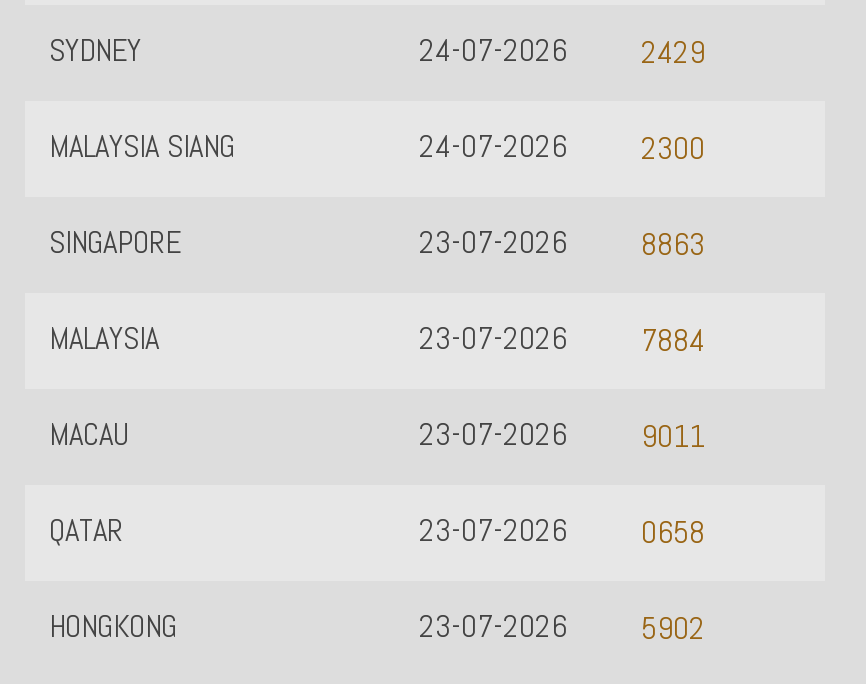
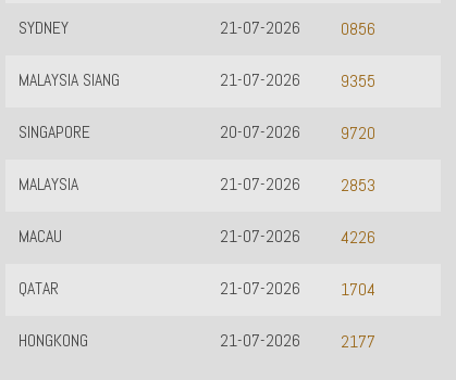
[419,32,567,72] 24-07-2026 -> [220,18,300,40] 21-07-2026
[641,33,705,73] 2429 -> [341,18,375,40] 0856
[419,128,567,168] 24-07-2026 -> [220,70,300,92] 21-07-2026
[641,129,705,169] 2300 -> [341,70,375,92] 9355
[419,224,567,264] 23-07-2026 -> [220,122,300,144] 20-07-2026
[641,225,705,265] 8863 -> [341,123,375,144] 9720
[419,320,567,360] 23-07-2026 -> [220,174,300,196] 21-07-2026
[641,321,705,361] 7884 -> [341,175,375,196] 2853
[419,416,567,456] 23-07-2026 -> [220,226,300,248] 21-07-2026
[641,417,705,457] 9011 -> [341,227,375,249] 4226
[419,512,567,552] 23-07-2026 -> [220,278,300,300] 21-07-2026
[641,513,705,553] 0658 -> [341,279,375,301] 1704
[419,608,567,648] 23-07-2026 -> [220,330,300,352] 21-07-2026
[641,609,705,649] 5902 -> [341,331,375,353] 2177

